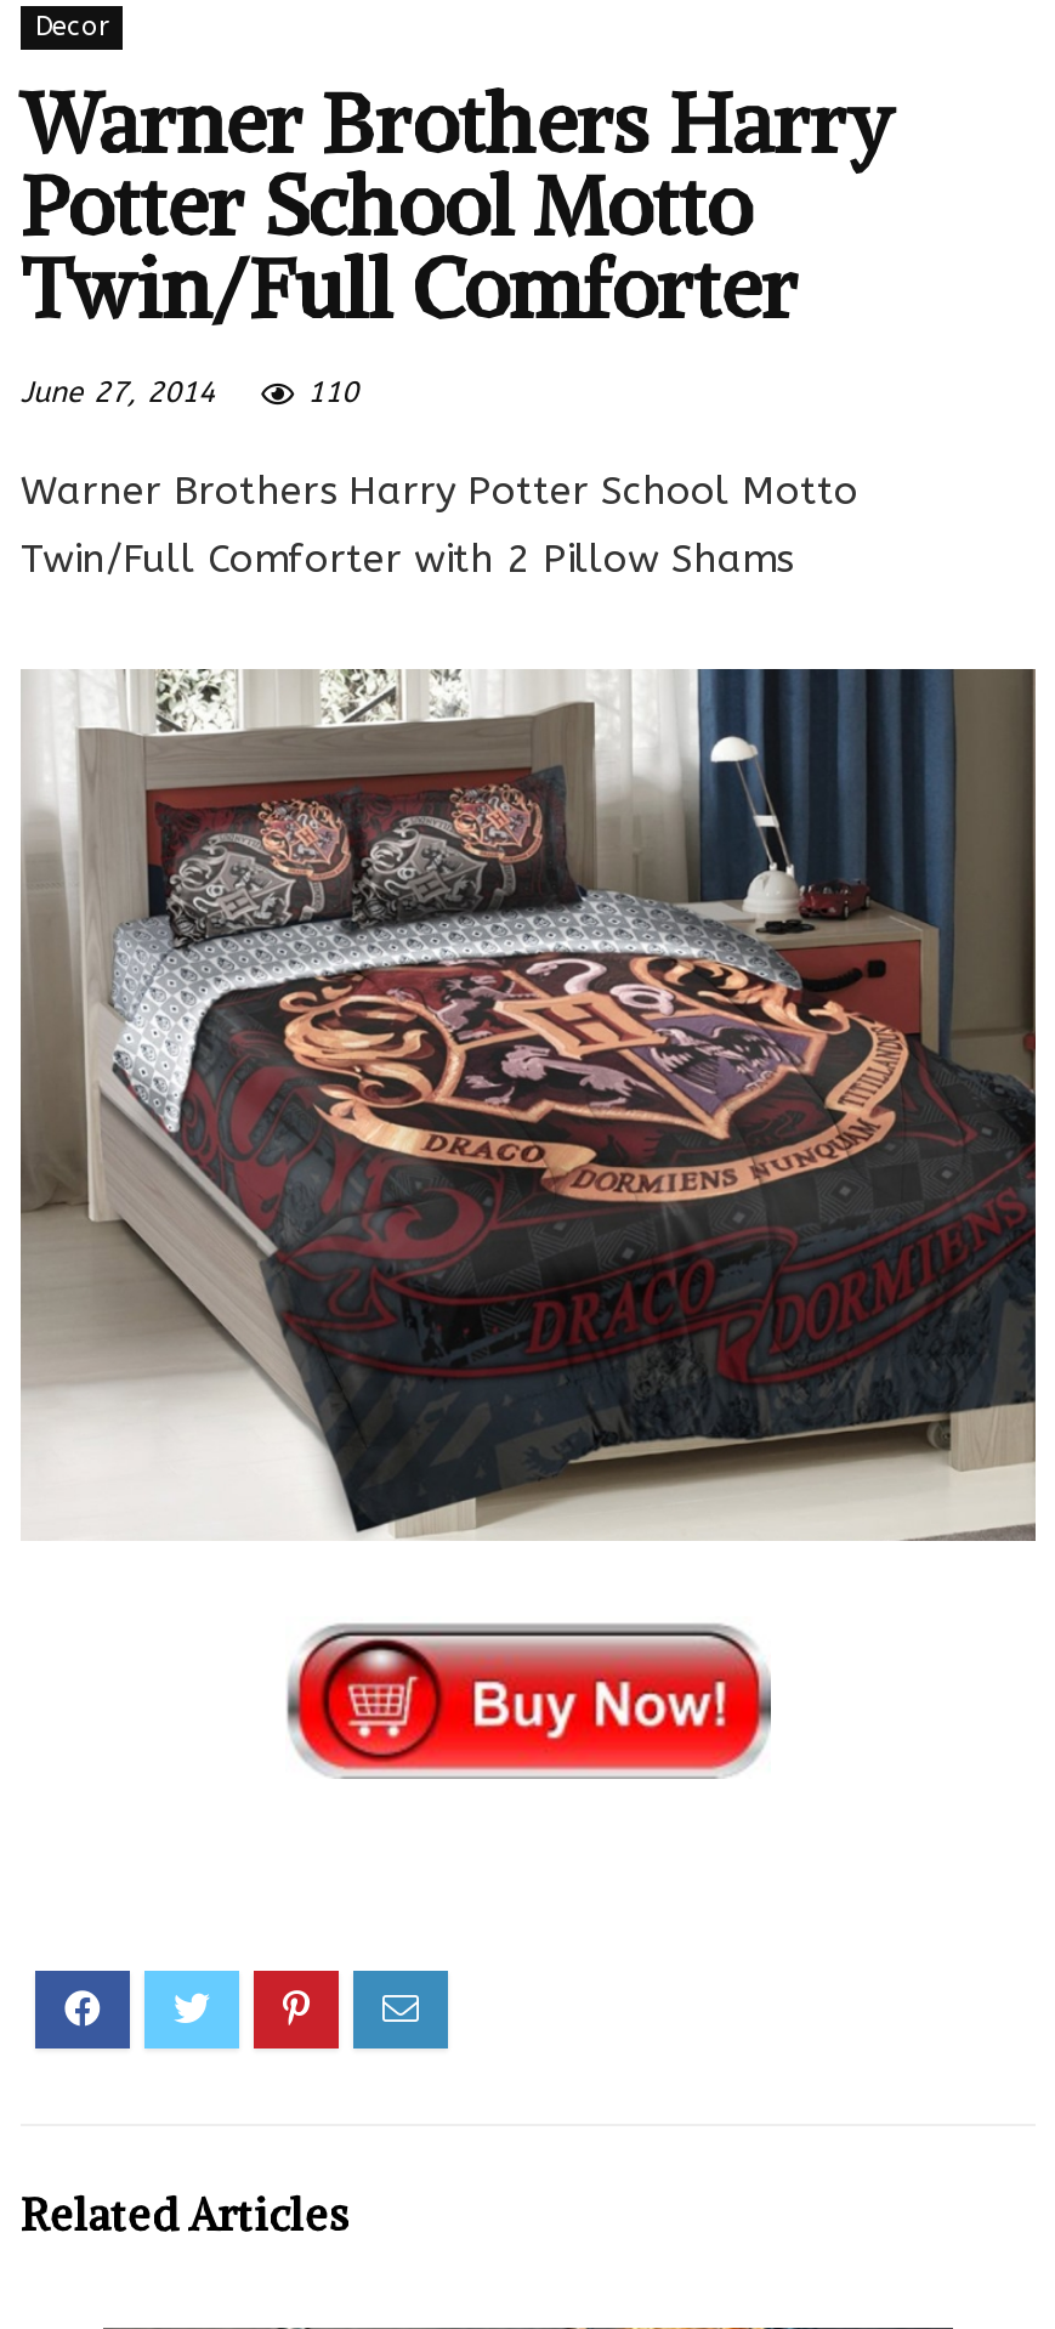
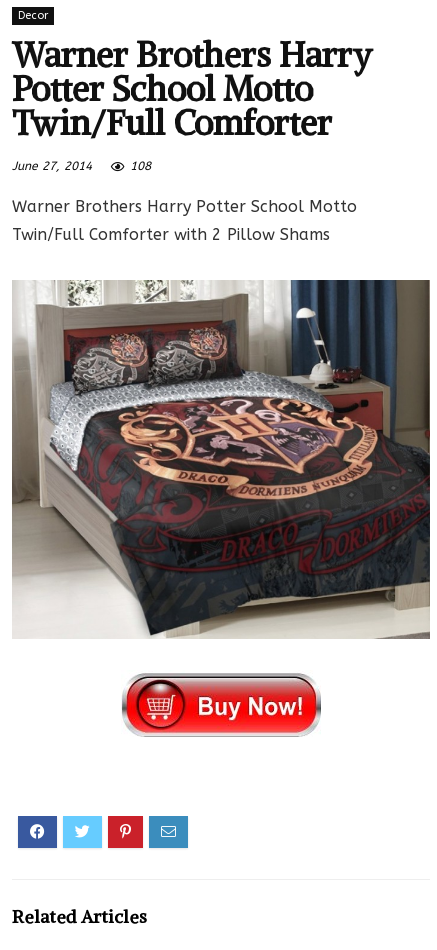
[307,375,358,409] 110 -> [130,159,151,173] 108

